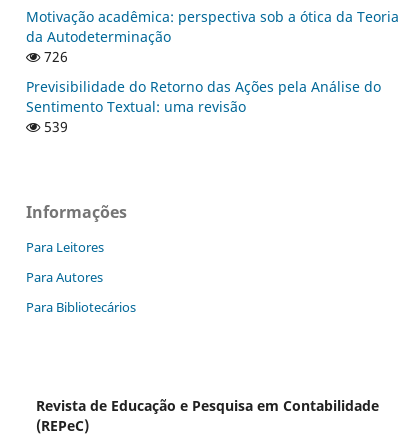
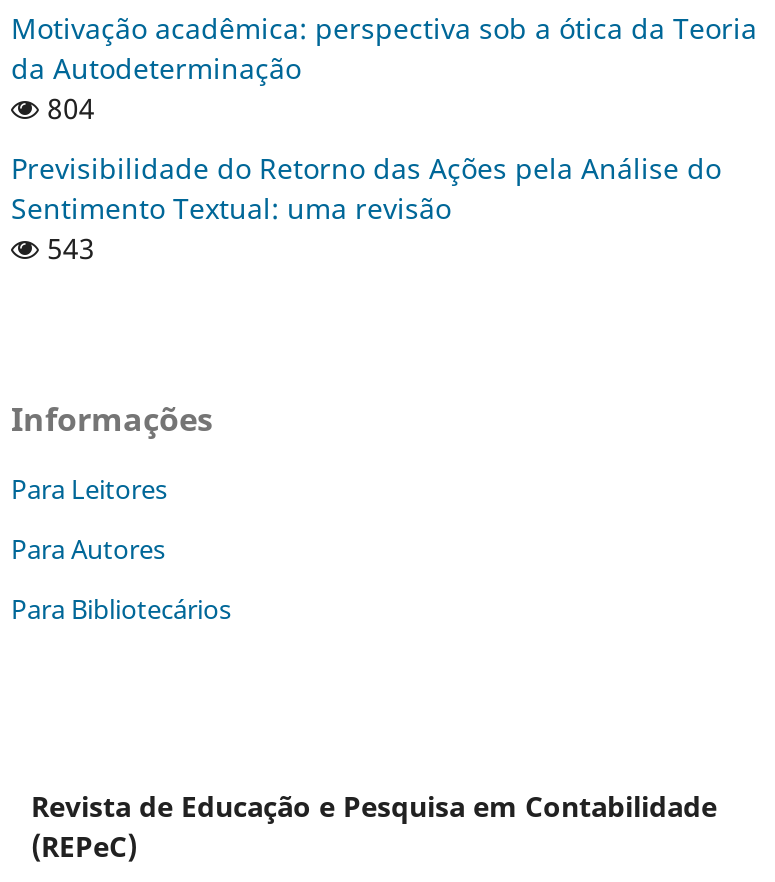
[40,47,68,66] 726 -> [39,89,95,127] 804
[40,117,68,136] 539 -> [39,229,95,267] 543

